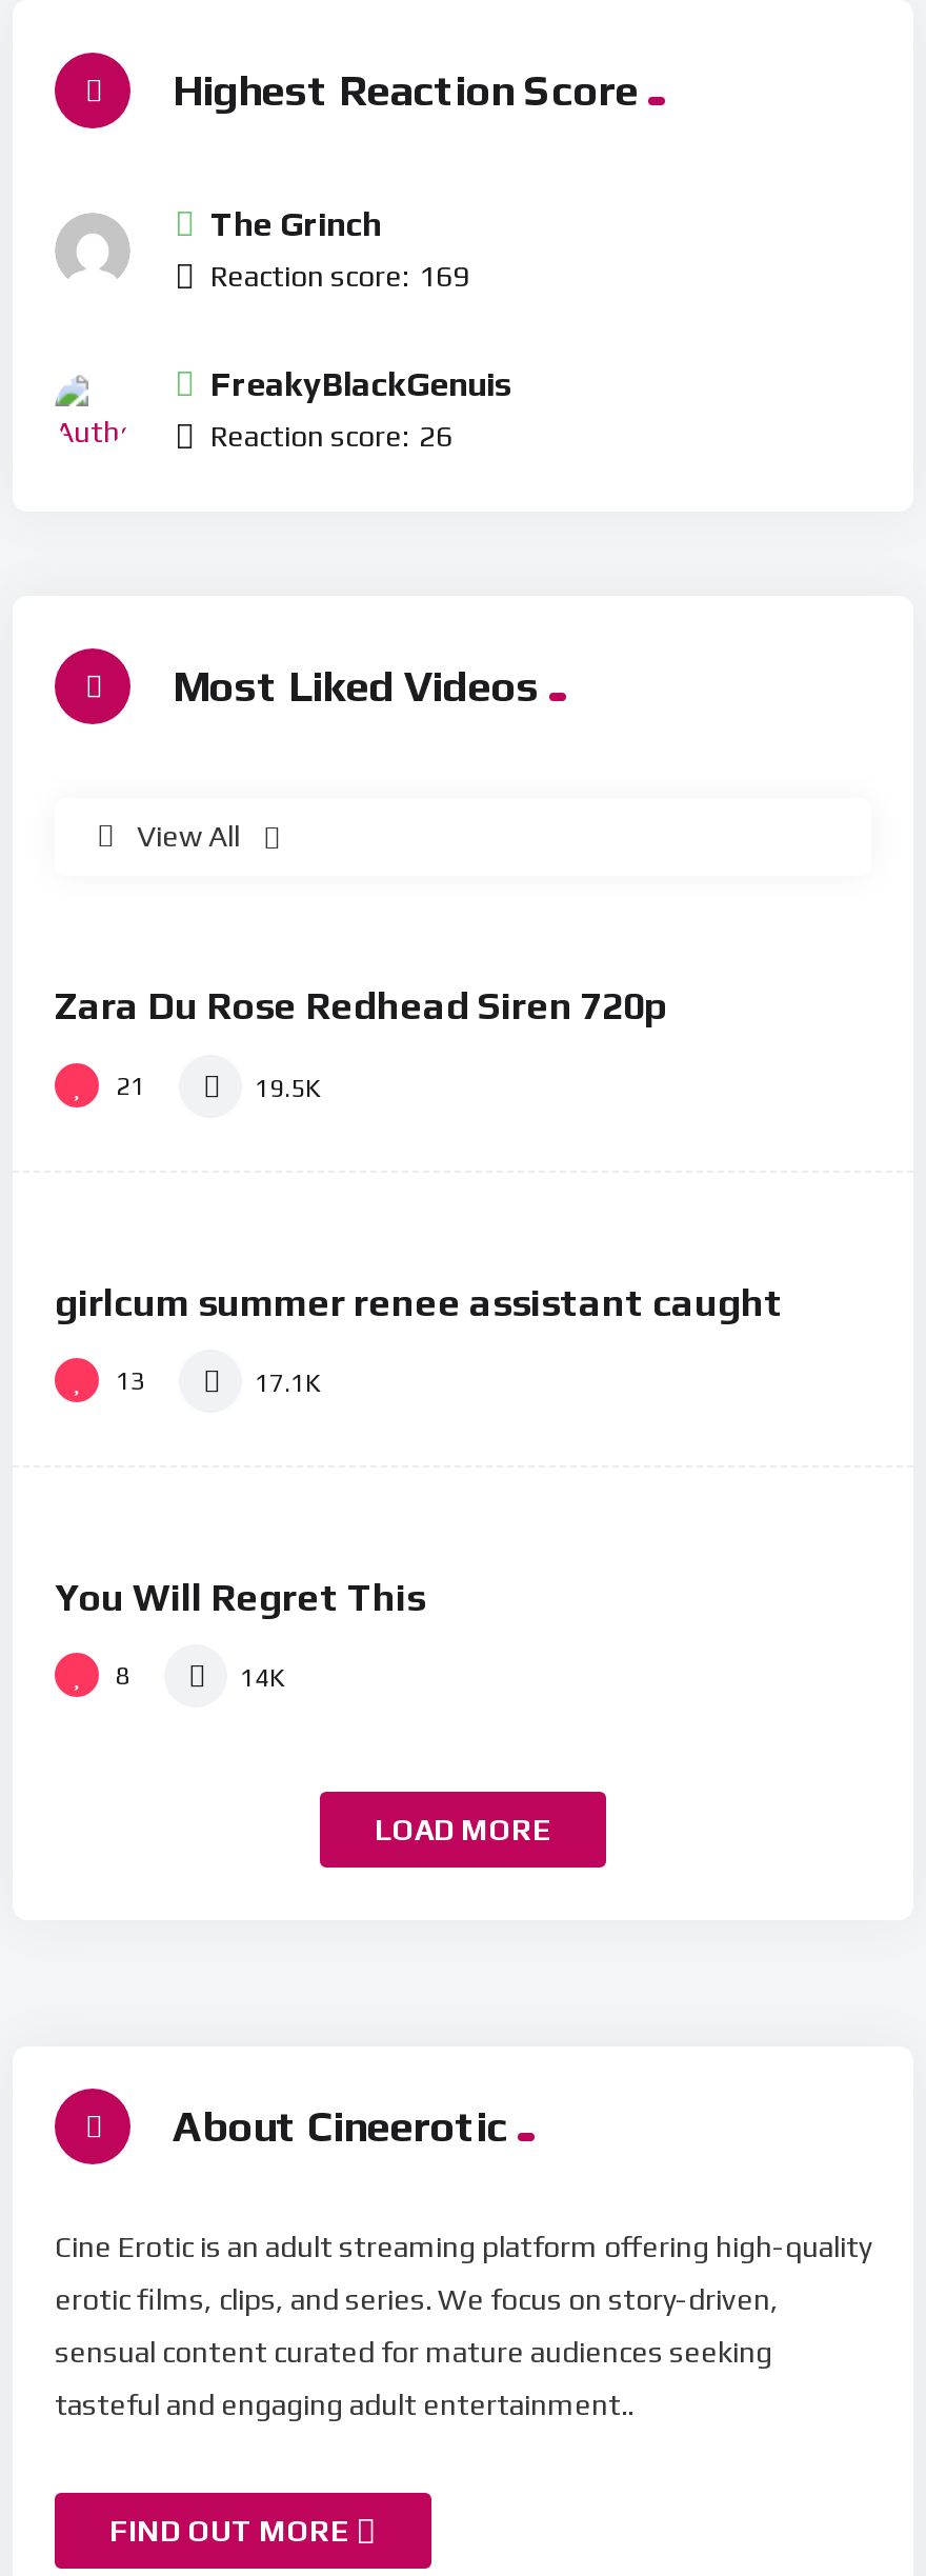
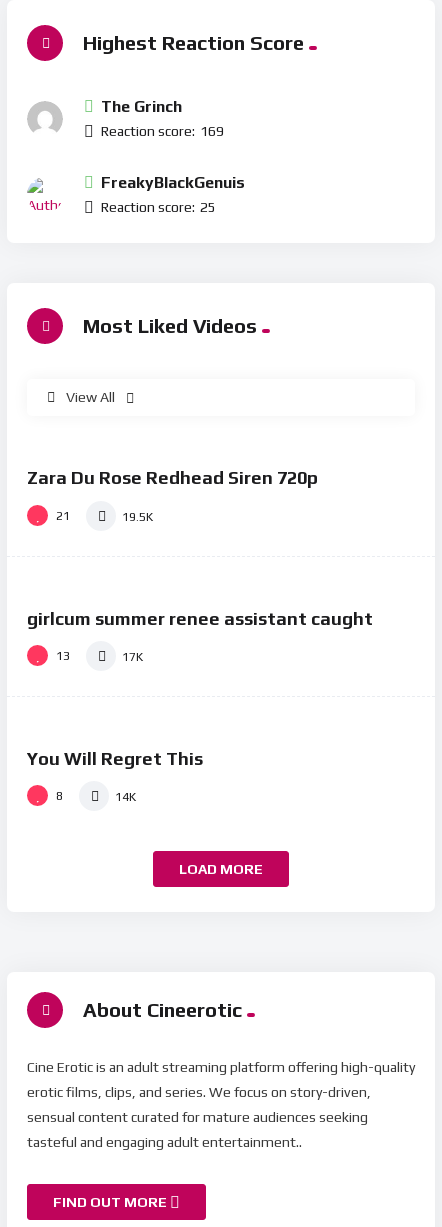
[210,420,452,454] Reaction score: 26 -> [101,199,216,215] Reaction score: 25
[255,1368,320,1397] 17.1K -> [122,650,143,664] 17K

